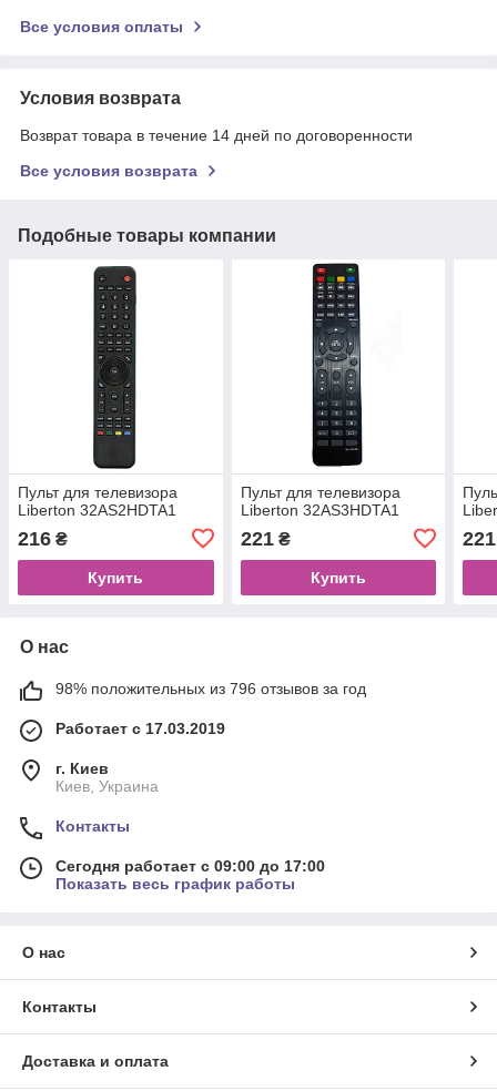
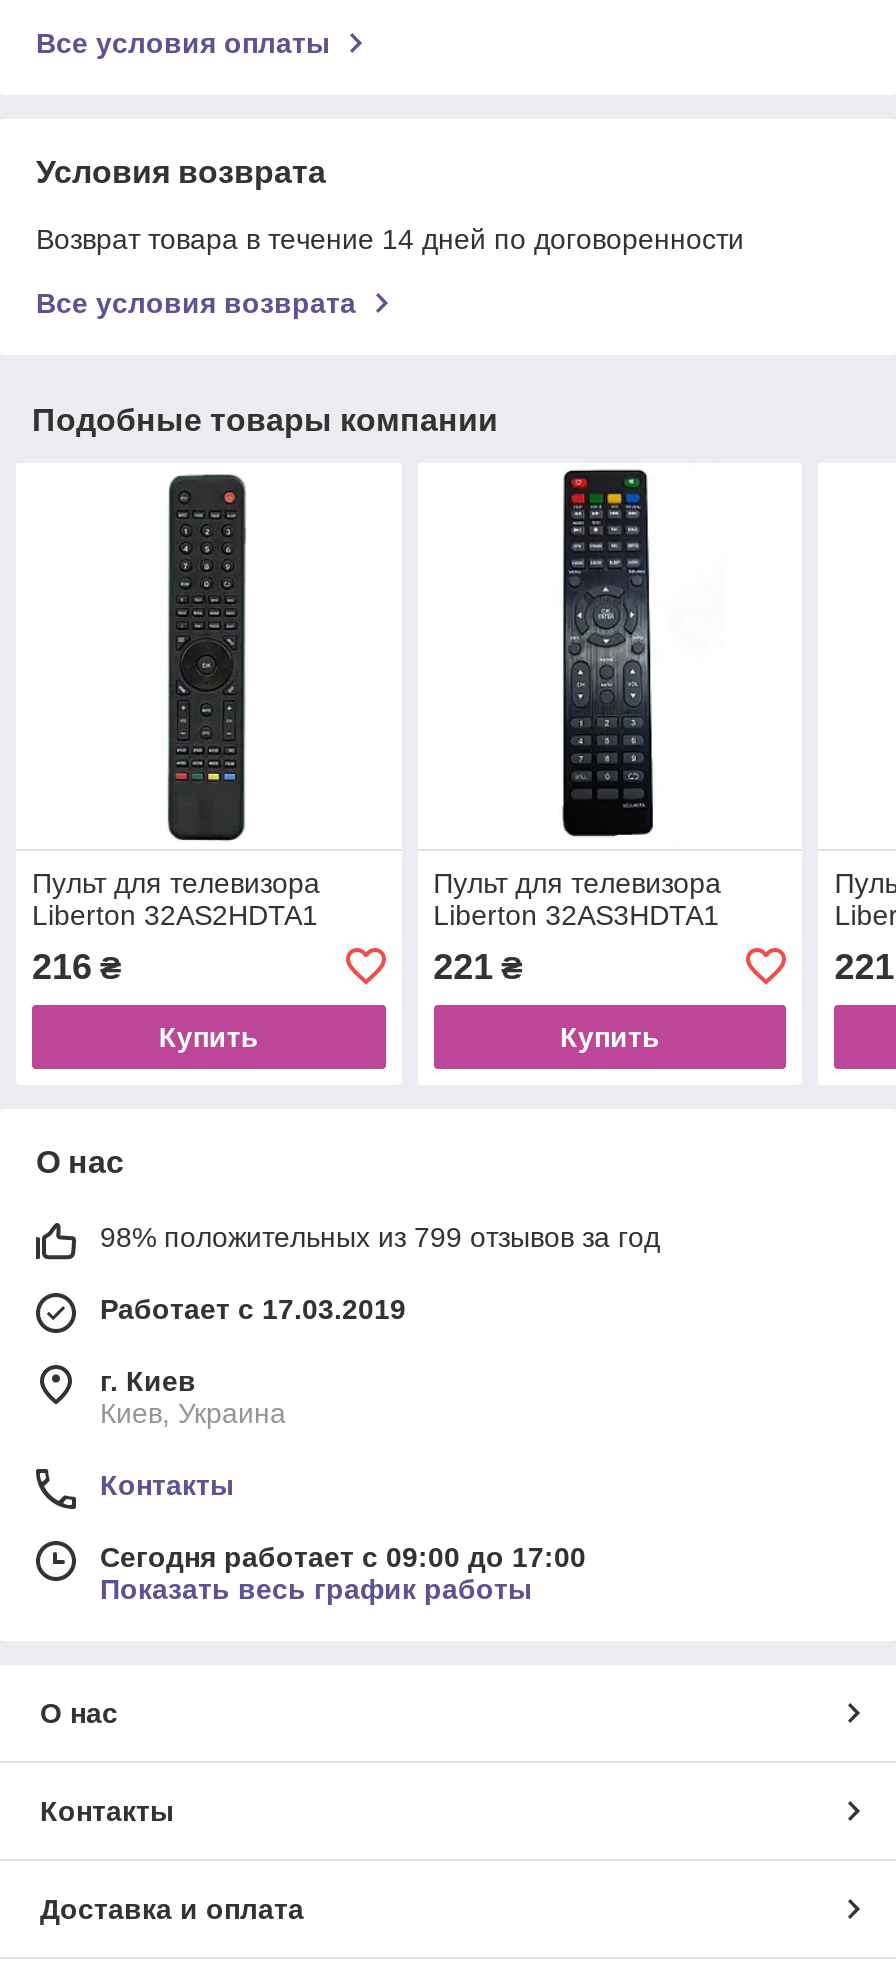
[55,679,366,697] 98% положительных из 796 отзывов за год -> [100,1221,660,1253] 98% положительных из 799 отзывов за год

